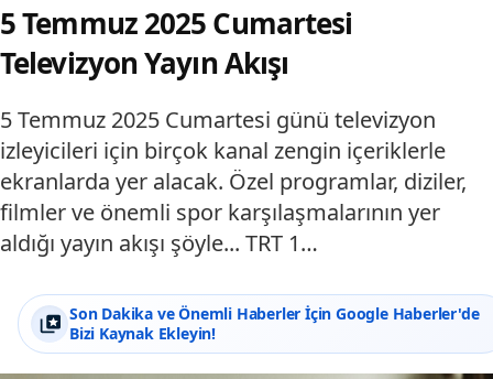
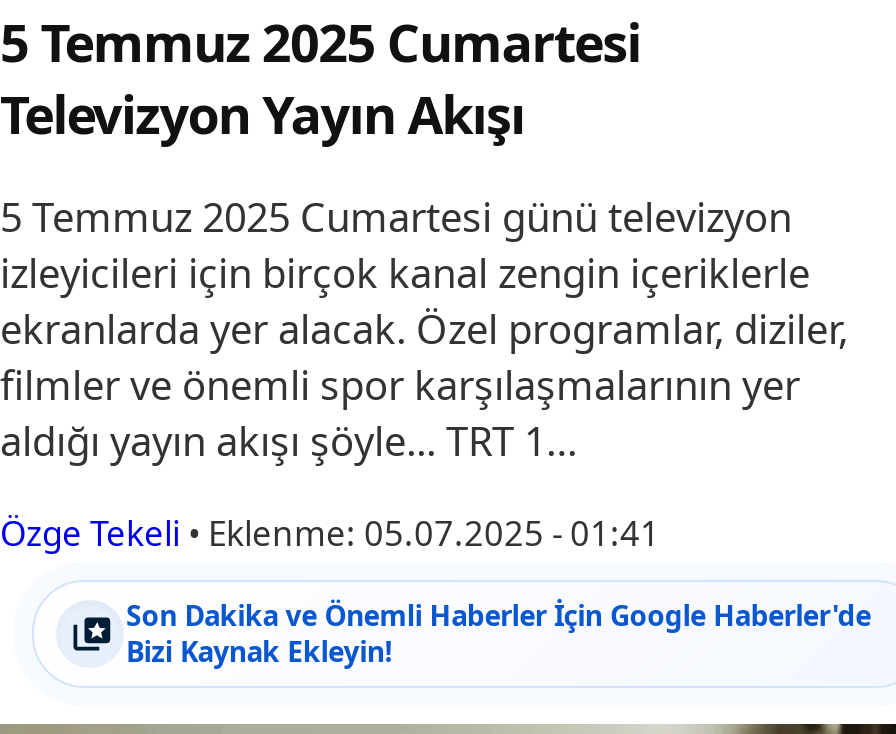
none -> [0,510,660,556] Özge Tekeli • Eklenme: 05.07.2025 - 01:41

